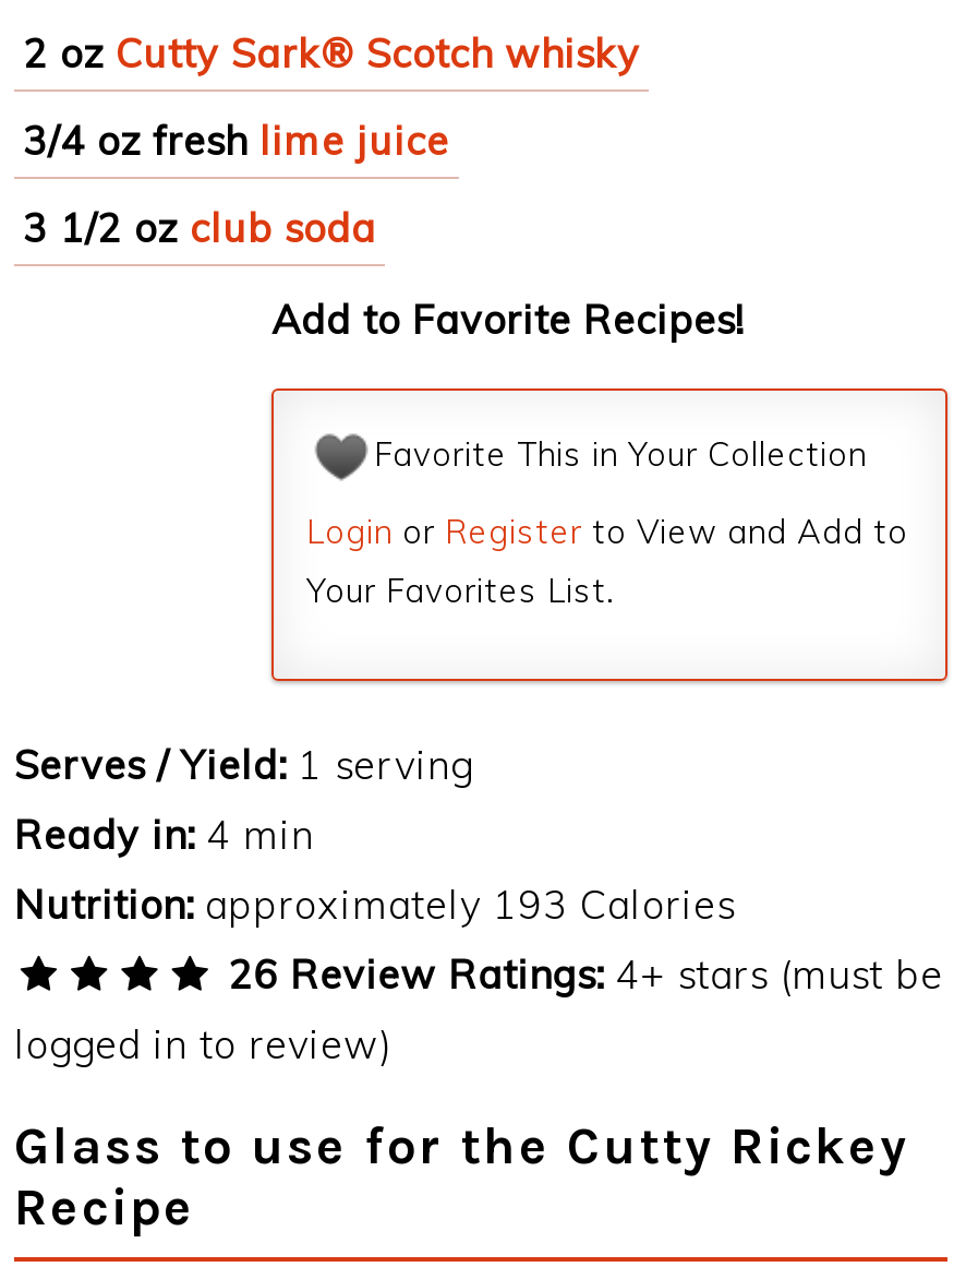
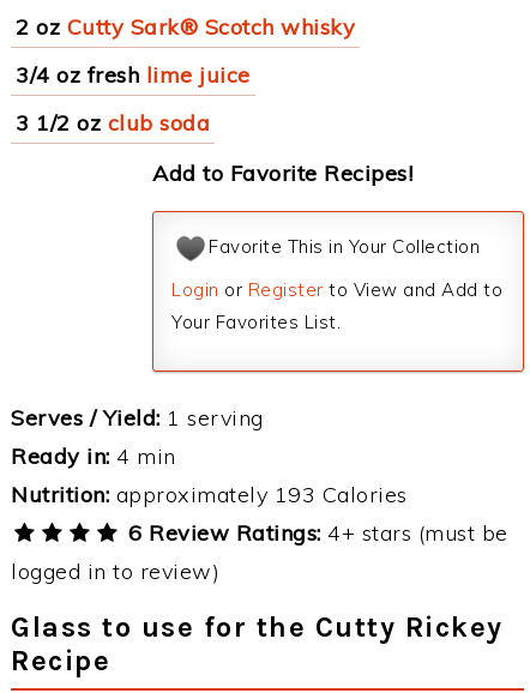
[216,949,943,1000] 26 Review Ratings: 4+ stars (must be -> [122,519,508,547] 6 Review Ratings: 4+ stars (must be

